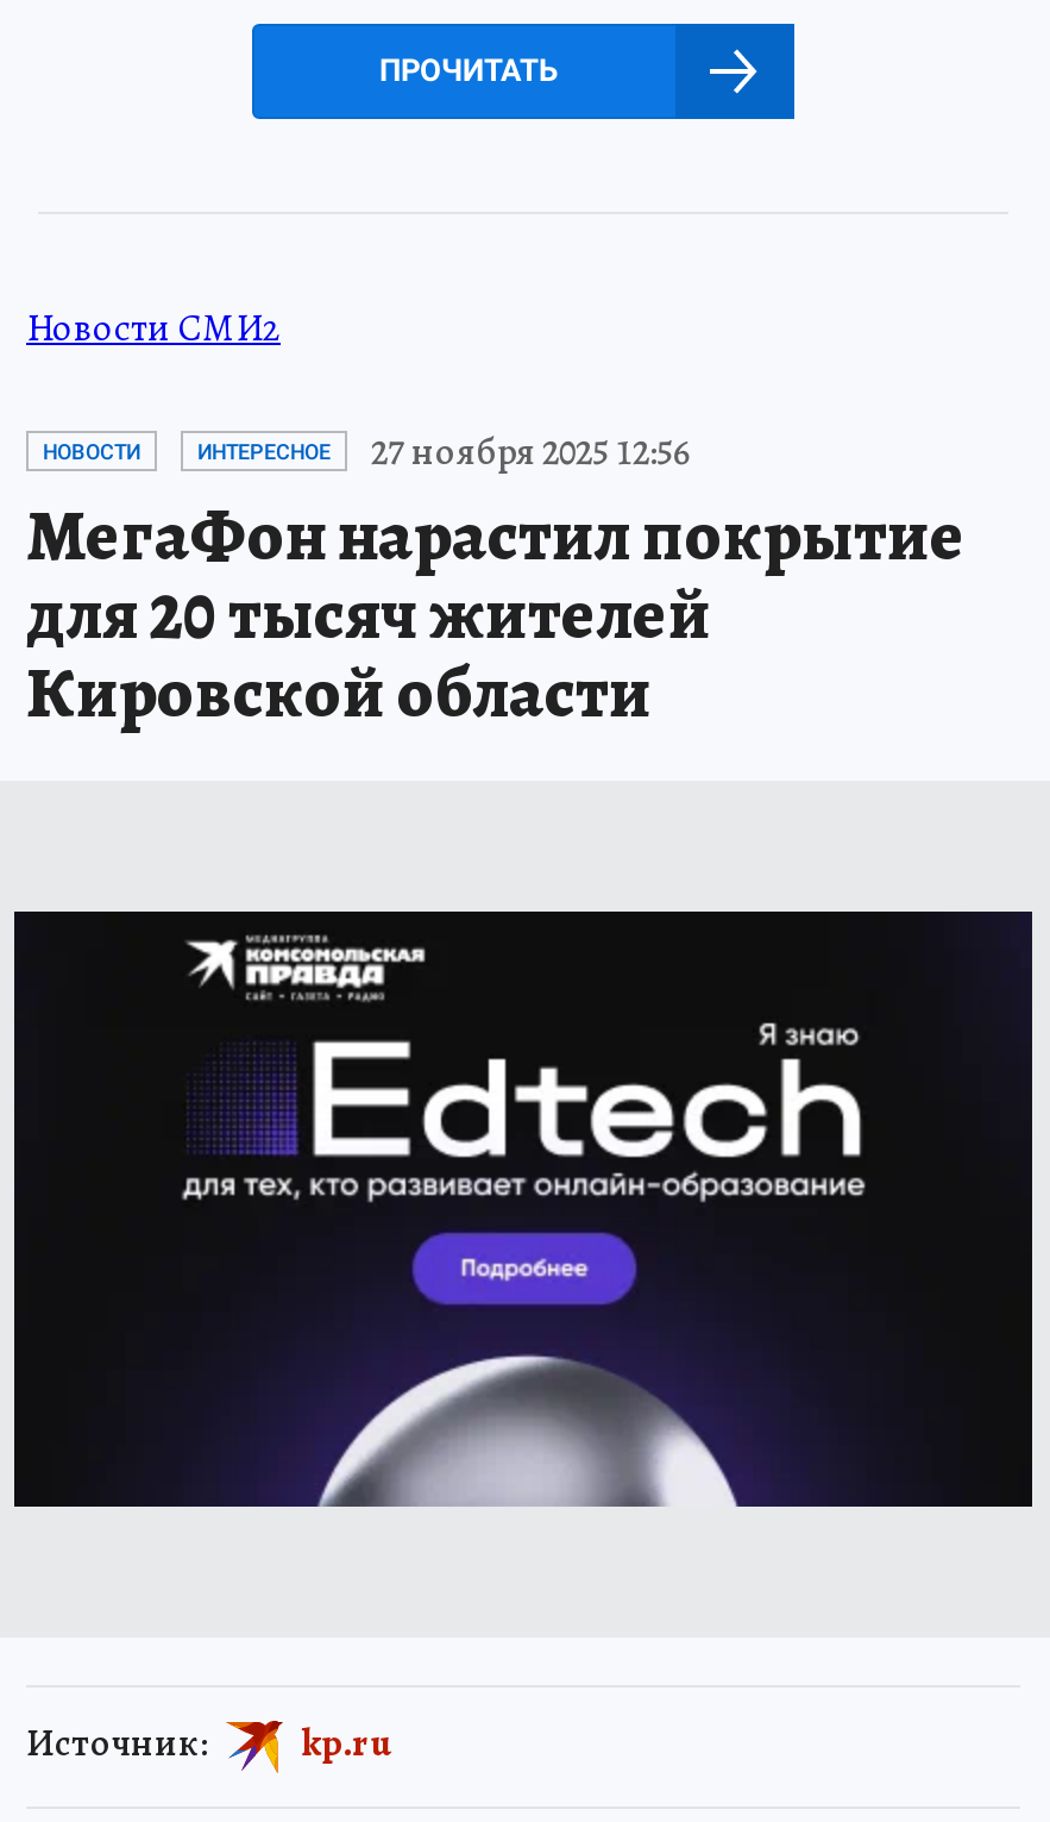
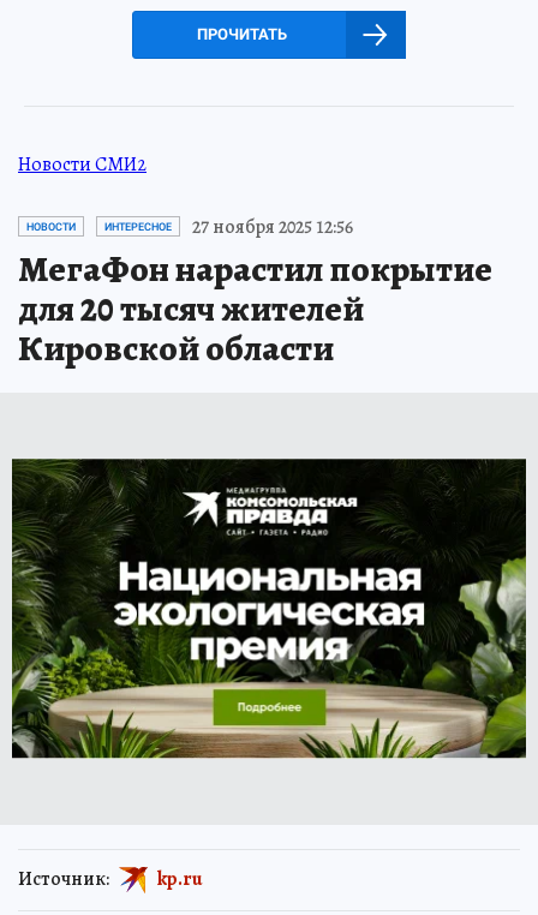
[12,909,1035,1509] [image] -> [11,459,527,759] [image]

